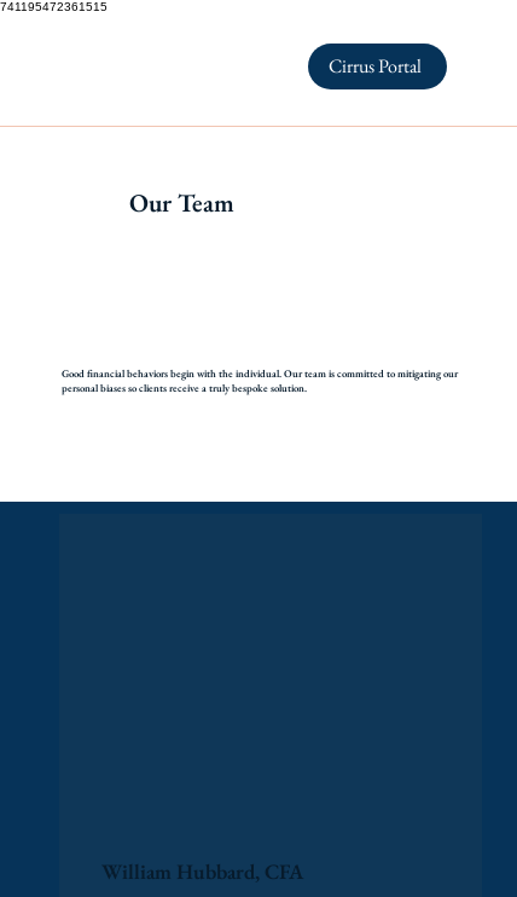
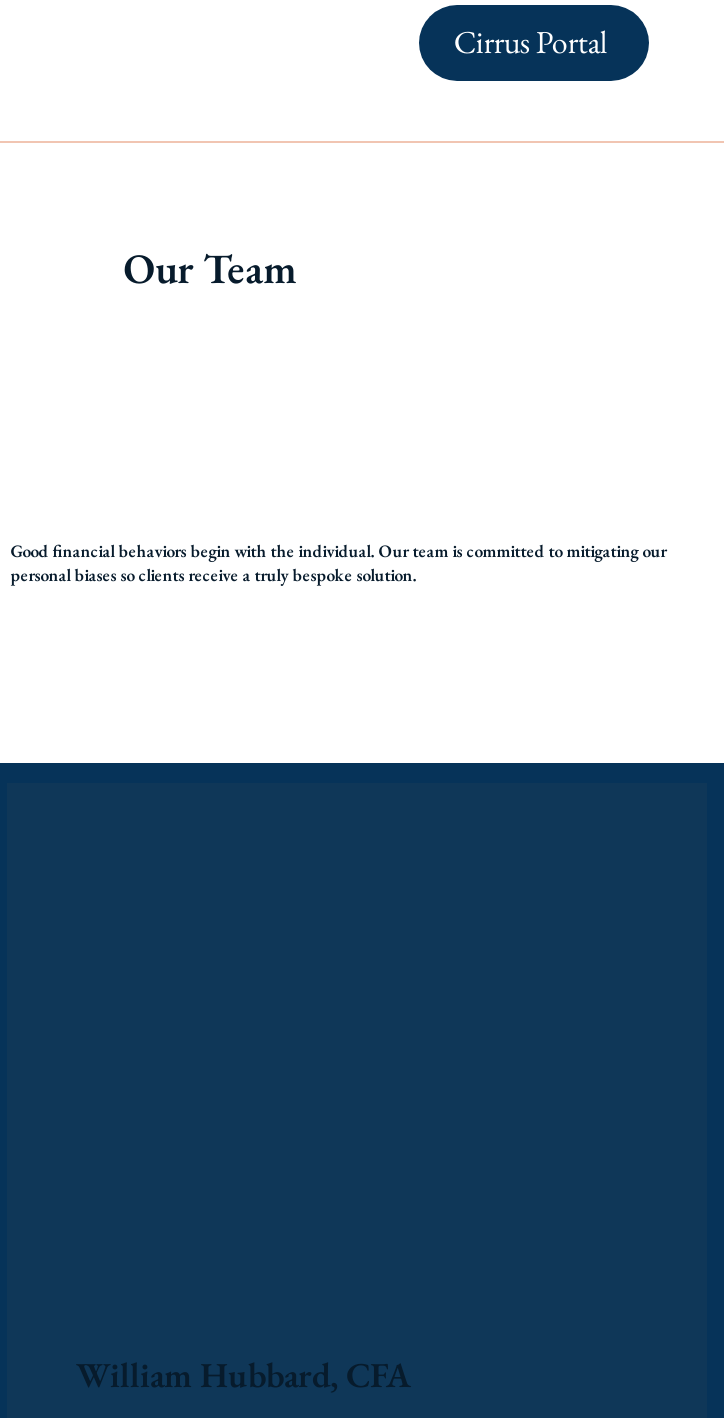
[0,0,108,13] 741195472361515 -> none

